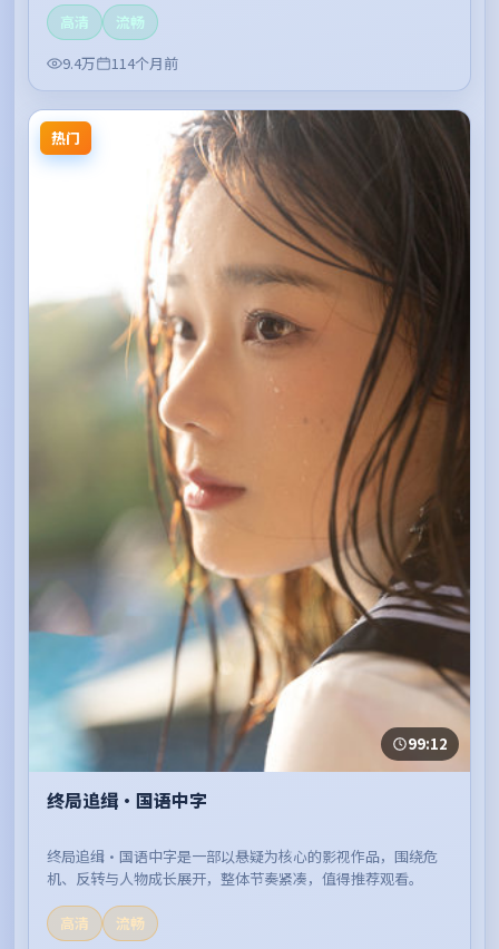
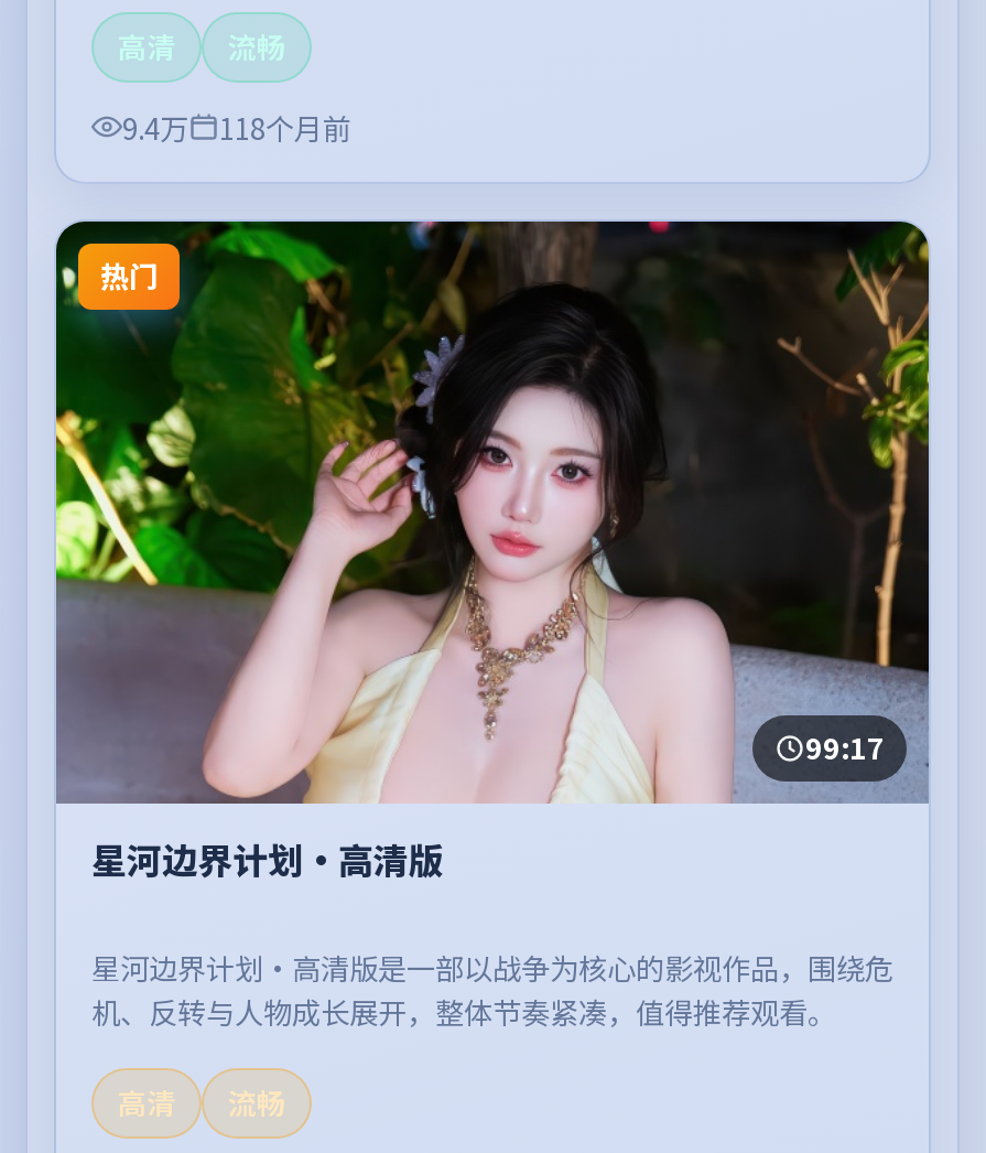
[62,52,178,74] 9.4万 114个月前 -> [122,107,351,149] 9.4万 118个月前
[28,109,471,773] [image] | 99:12 -> [54,219,931,804] [image] | 99:17
[47,786,207,813] 终局追缉·国语中字 -> [91,832,444,885] 星河边界计划·高清版
[47,845,438,866] 终局追缉·国语中字是一部以悬疑为核心的影视作品，围绕危 -> [91,948,893,990] 星河边界计划·高清版是一部以战争为核心的影视作品，围绕危

